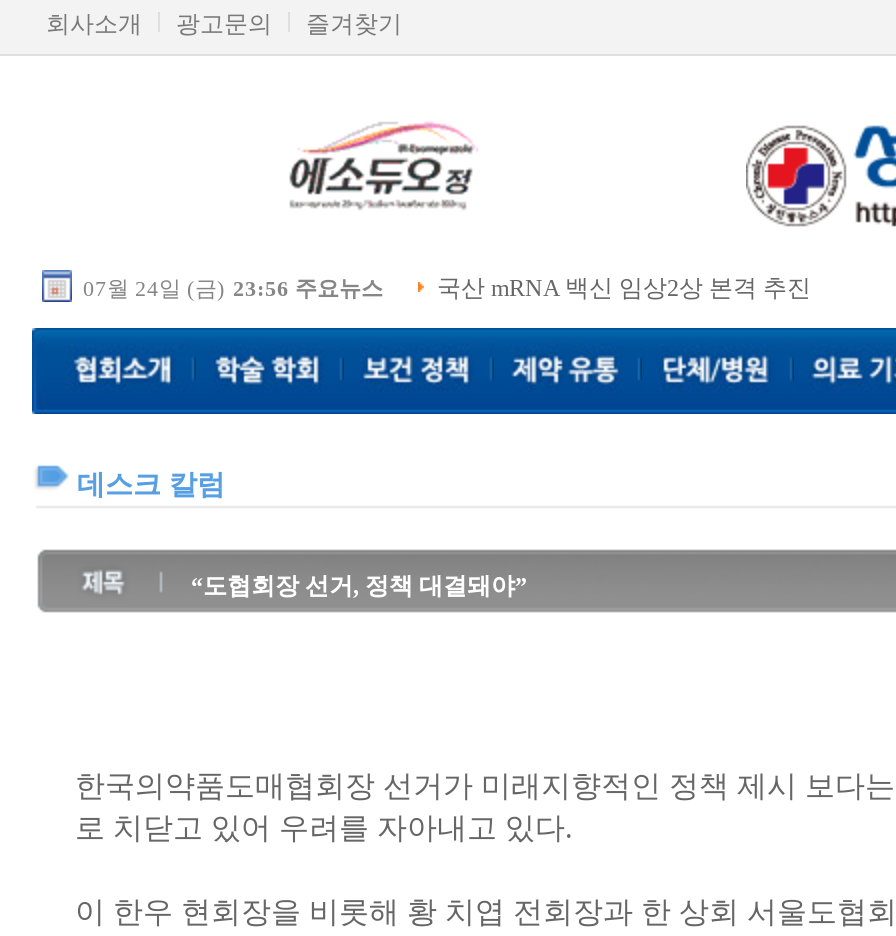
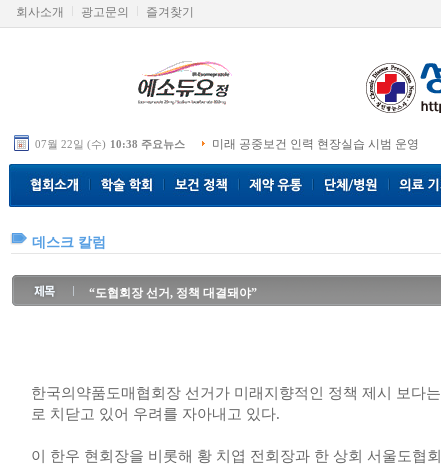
[77,274,811,302] 07월 24일 (금) 23:56 주요뉴스 | 국산 mRNA 백신 임상2상 본격 추진 -> [31,137,418,151] 07월 22일 (수) 10:38 주요뉴스 | 미래 공중보건 인력 현장실습 시범 운영

